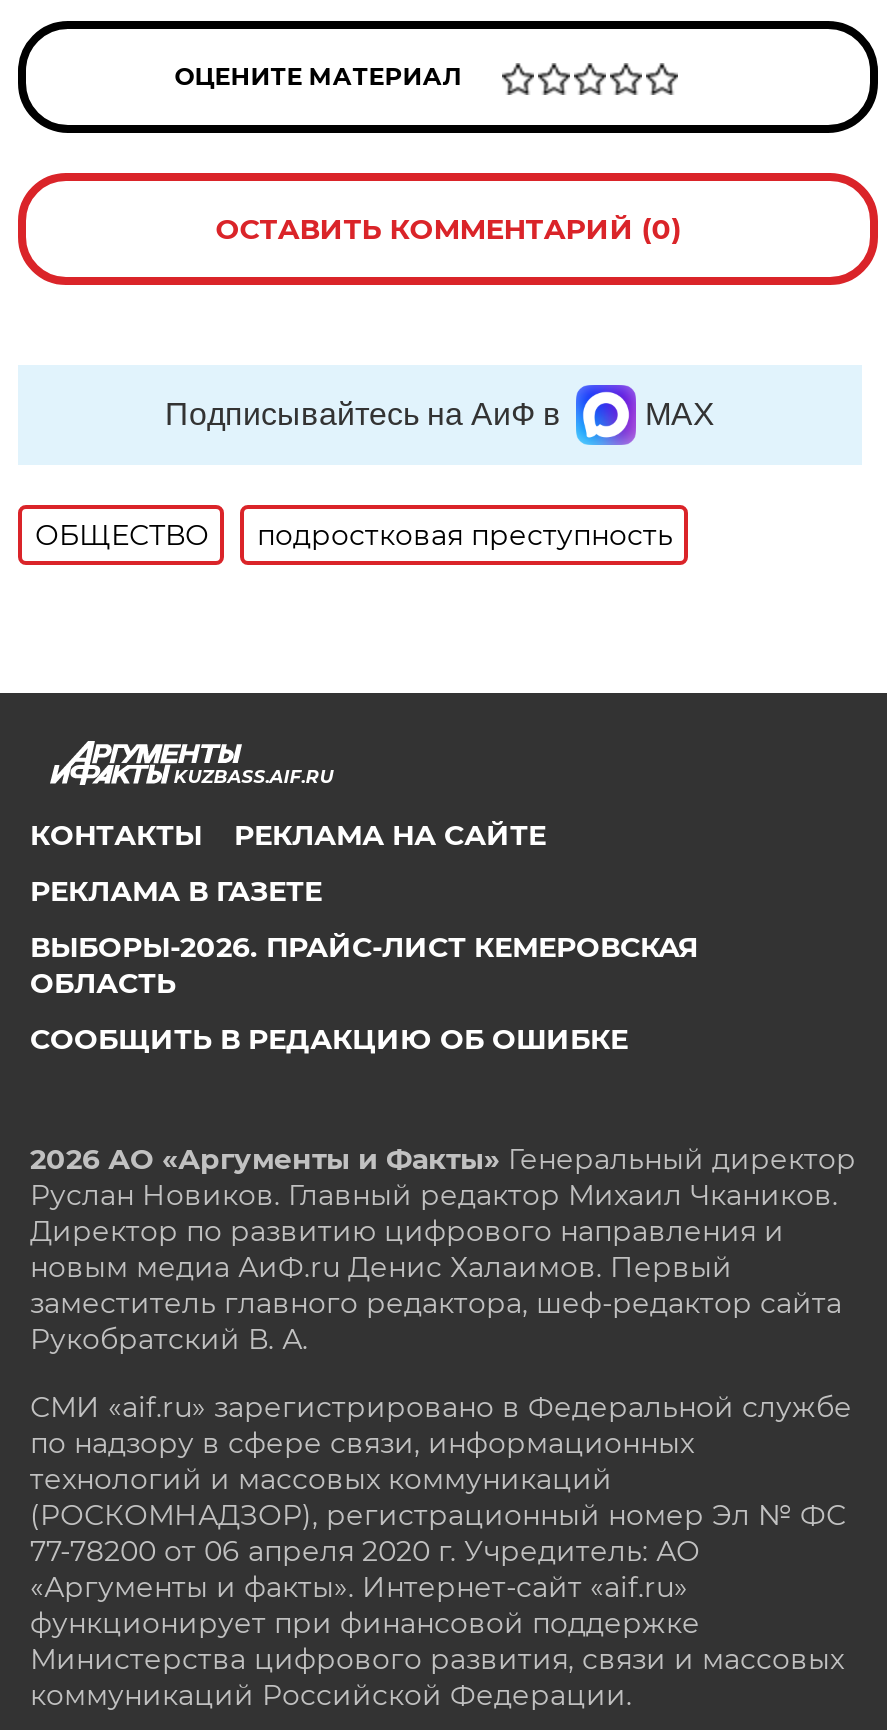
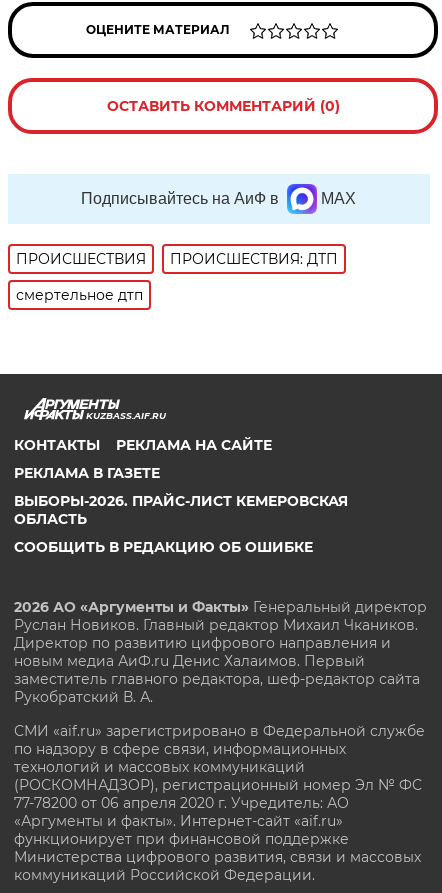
[35,517,673,553] ОБЩЕСТВО | подростковая преступность -> [16,250,338,304] ПРОИСШЕСТВИЯ | ПРОИСШЕСТВИЯ: ДТП | смертельное дтп

